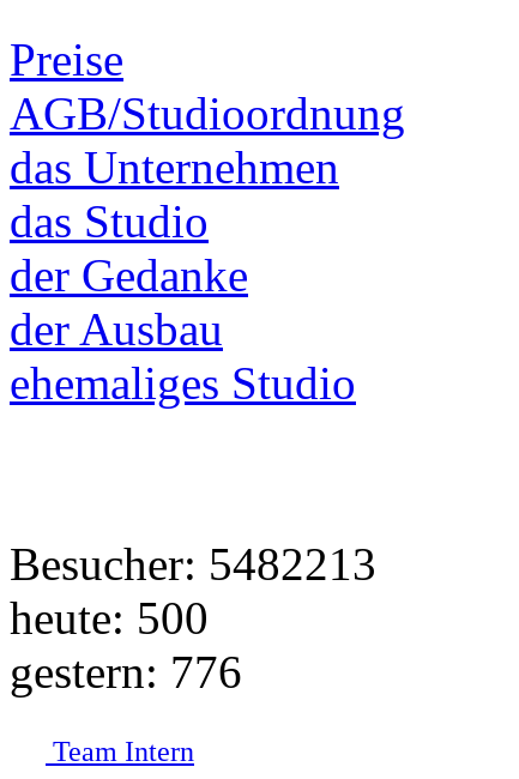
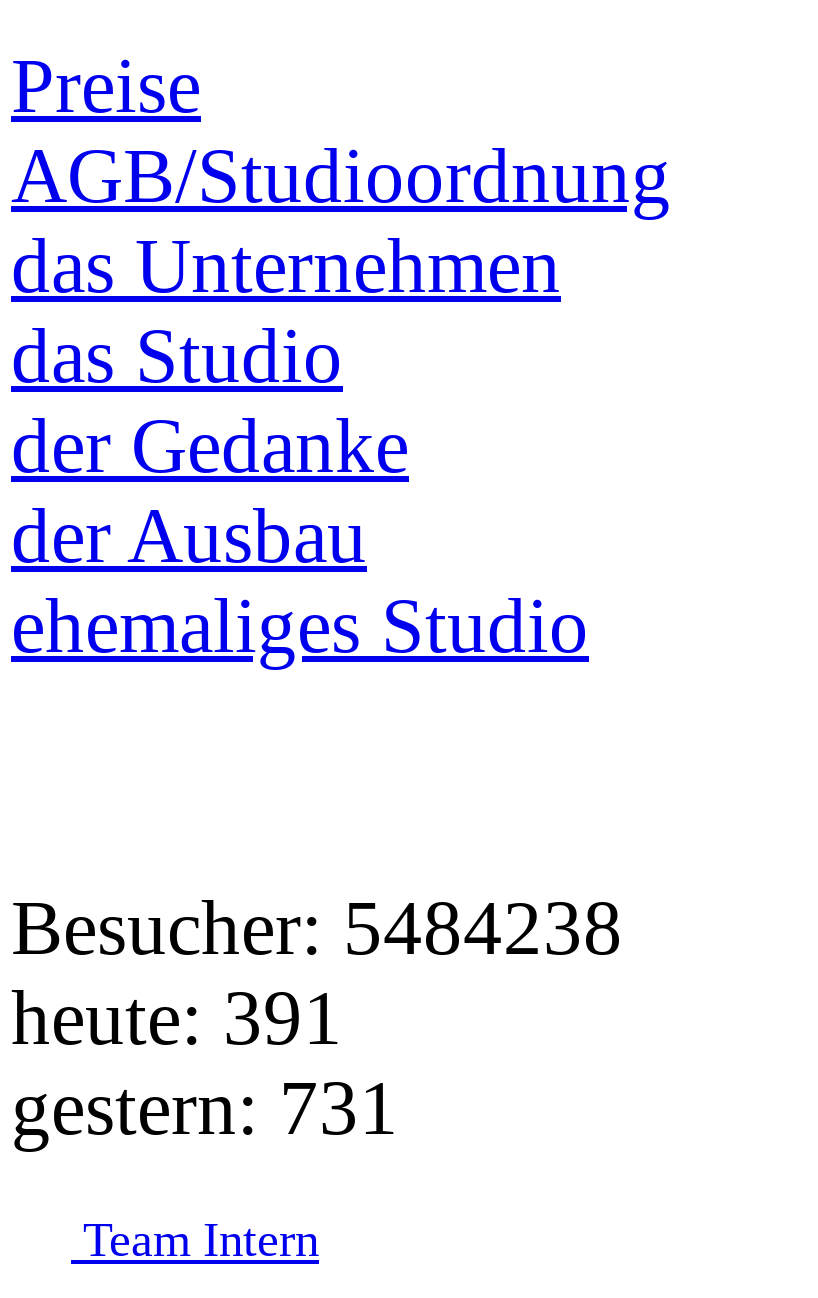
[10,538,376,590] Besucher: 5482213 -> [11,884,623,970] Besucher: 5484238
[10,592,209,644] heute: 500 -> [11,974,343,1060] heute: 391
[10,646,242,698] gestern: 776 -> [11,1064,399,1150] gestern: 731

